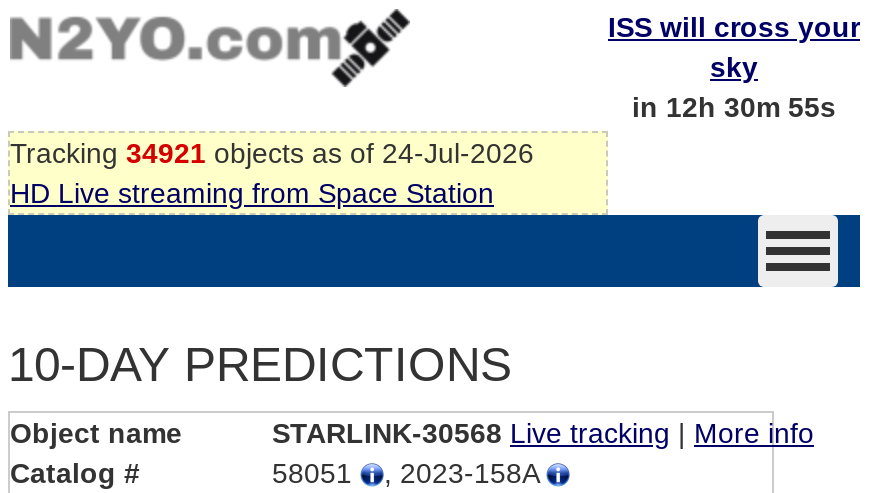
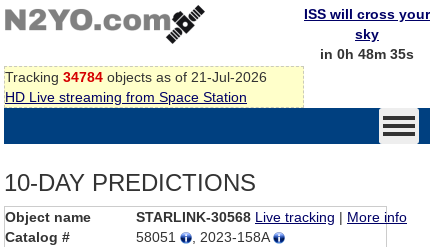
[632,91,836,123] in 12h 30m 55s -> [320,46,414,62] in 0h 48m 35s
[10,137,534,169] Tracking 34921 objects as of 24-Jul-2026 -> [5,69,267,85] Tracking 34784 objects as of 21-Jul-2026

